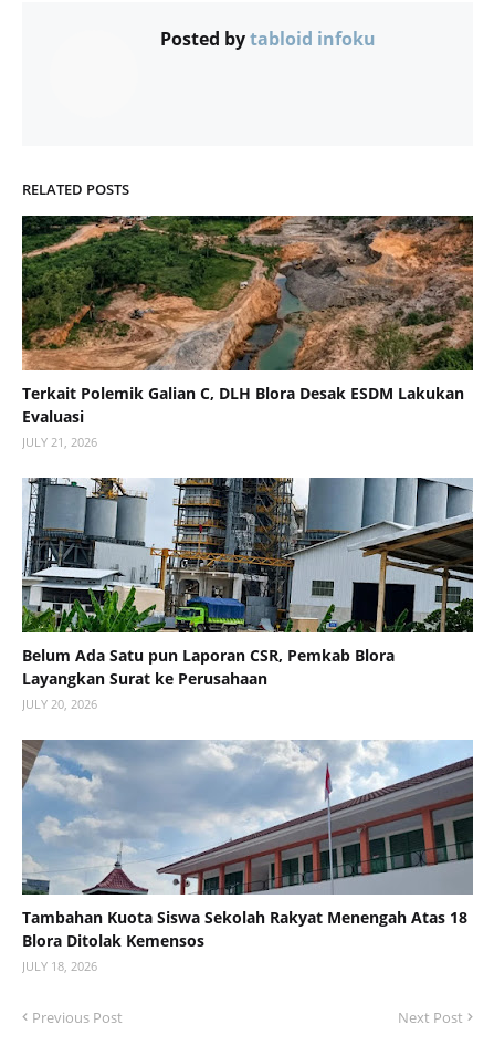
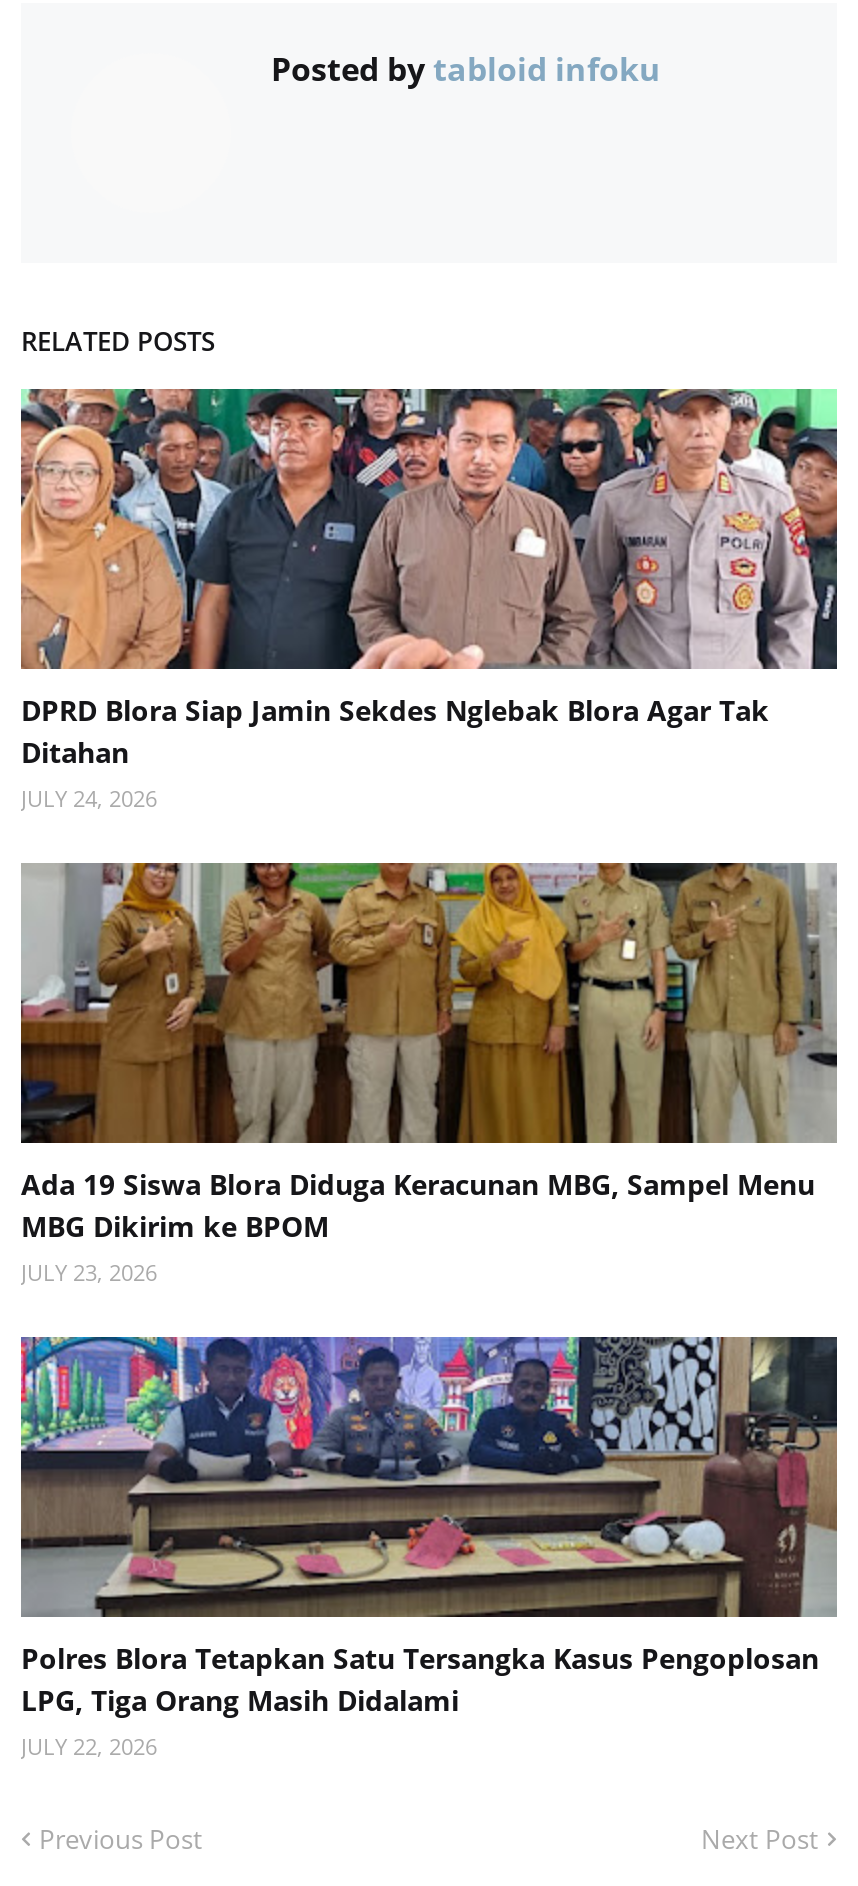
[21,215,474,450] [image] | Terkait Polemik Galian C, DLH Blora Desak ESDM Lakukan | Evaluasi | JULY 21, 2026 -> [19,387,839,813] [image] | DPRD Blora Siap Jamin Sekdes Nglebak Blora Agar Tak | Ditahan | JULY 24, 2026
[21,477,473,712] [image] | Belum Ada Satu pun Laporan CSR, Pemkab Blora | Layangkan Surat ke Perusahaan | JULY 20, 2026 -> [19,861,837,1287] [image] | Ada 19 Siswa Blora Diduga Keracunan MBG, Sampel Menu | MBG Dikirim ke BPOM | JULY 23, 2026
[21,740,474,974] [image] | Tambahan Kuota Siswa Sekolah Rakyat Menengah Atas 18 | Blora Ditolak Kemensos | JULY 18, 2026 -> [19,1335,839,1761] [image] | Polres Blora Tetapkan Satu Tersangka Kasus Pengoplosan | LPG, Tiga Orang Masih Didalami | JULY 22, 2026

